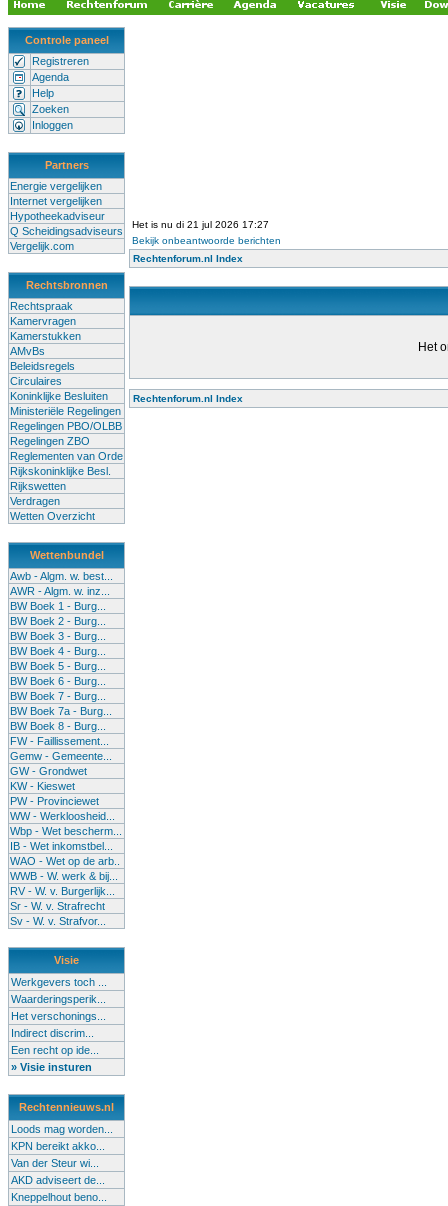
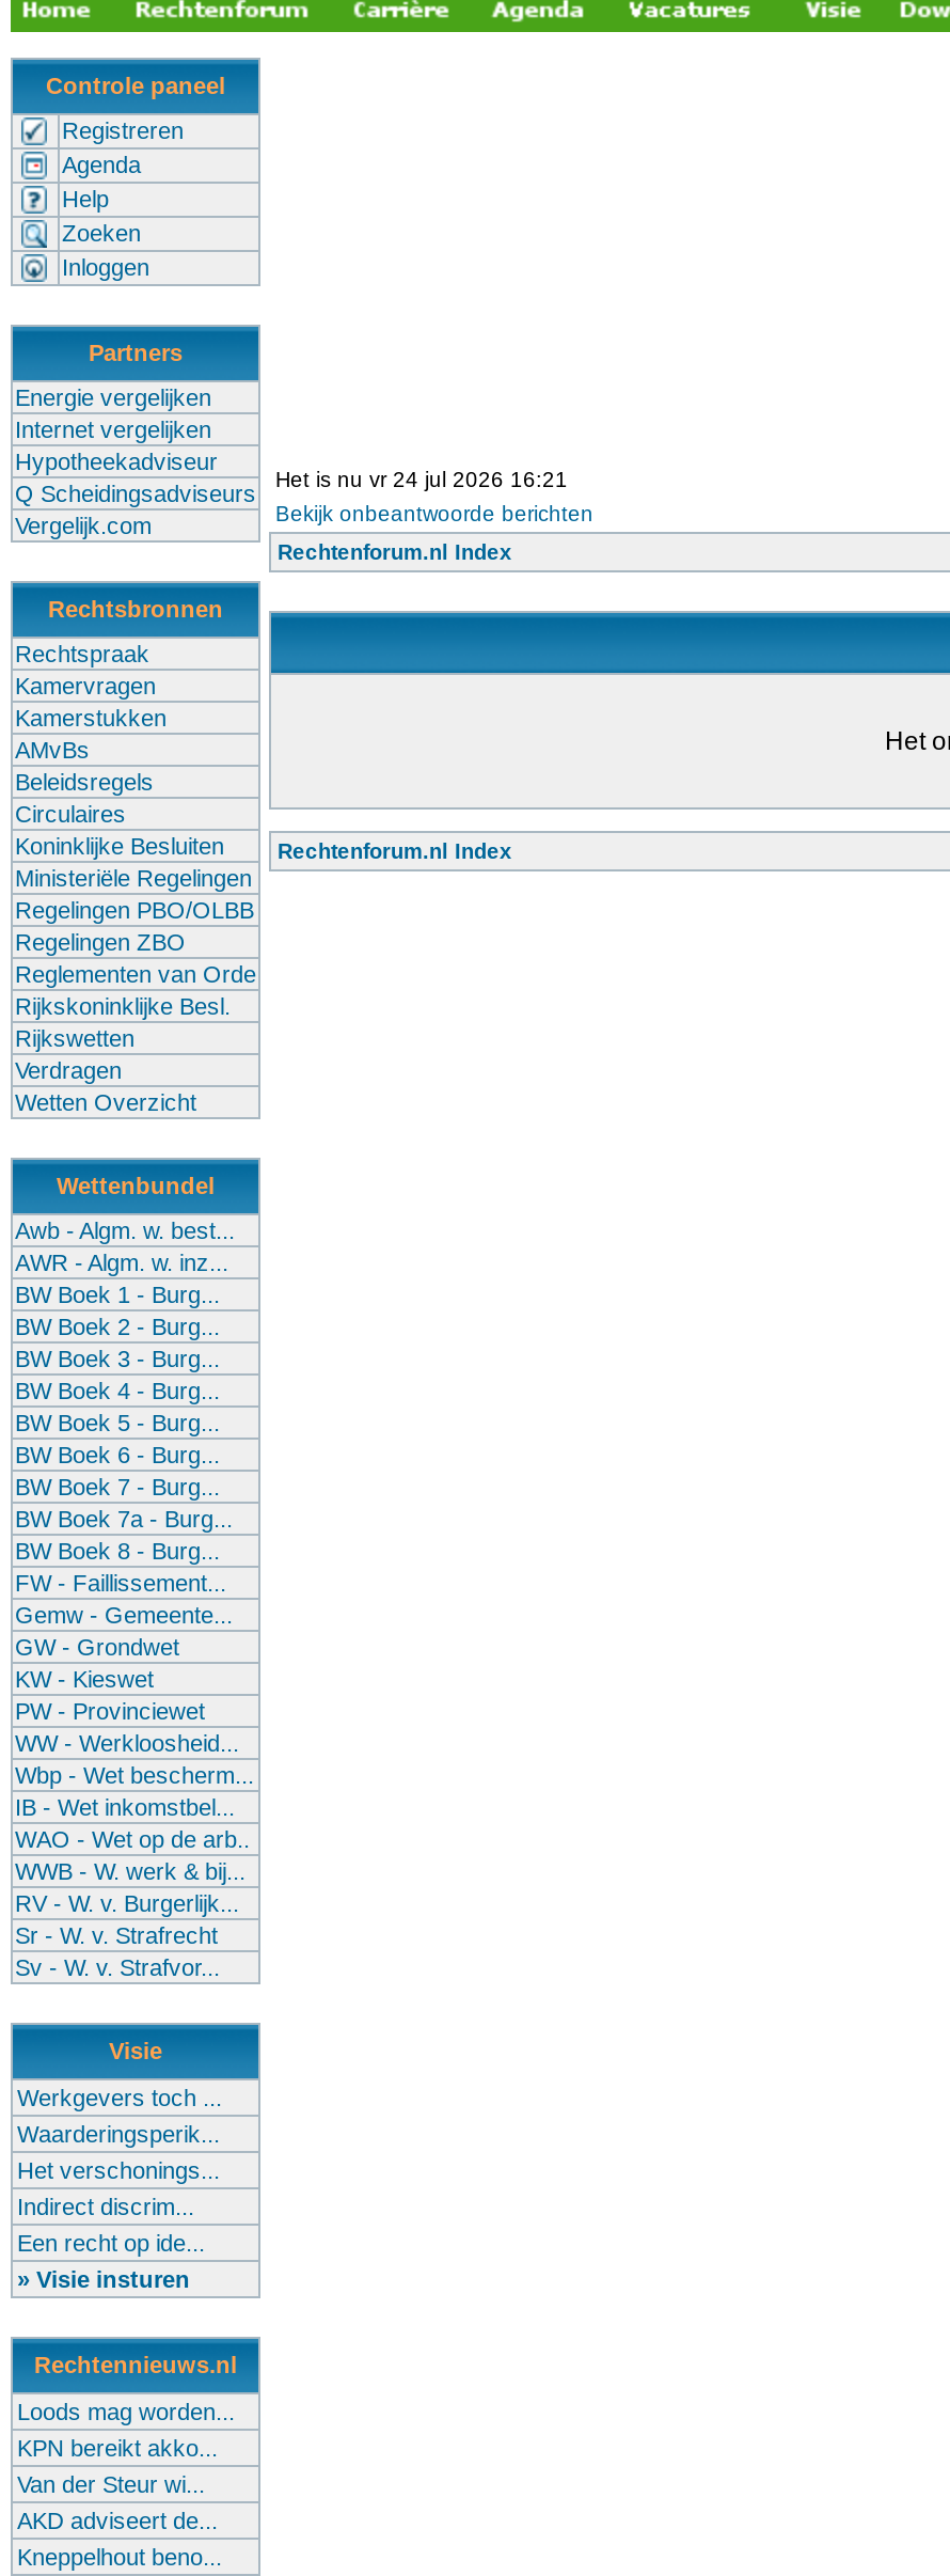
[132,219,269,230] Het is nu di 21 jul 2026 17:27 -> [275,468,568,491] Het is nu vr 24 jul 2026 16:21

